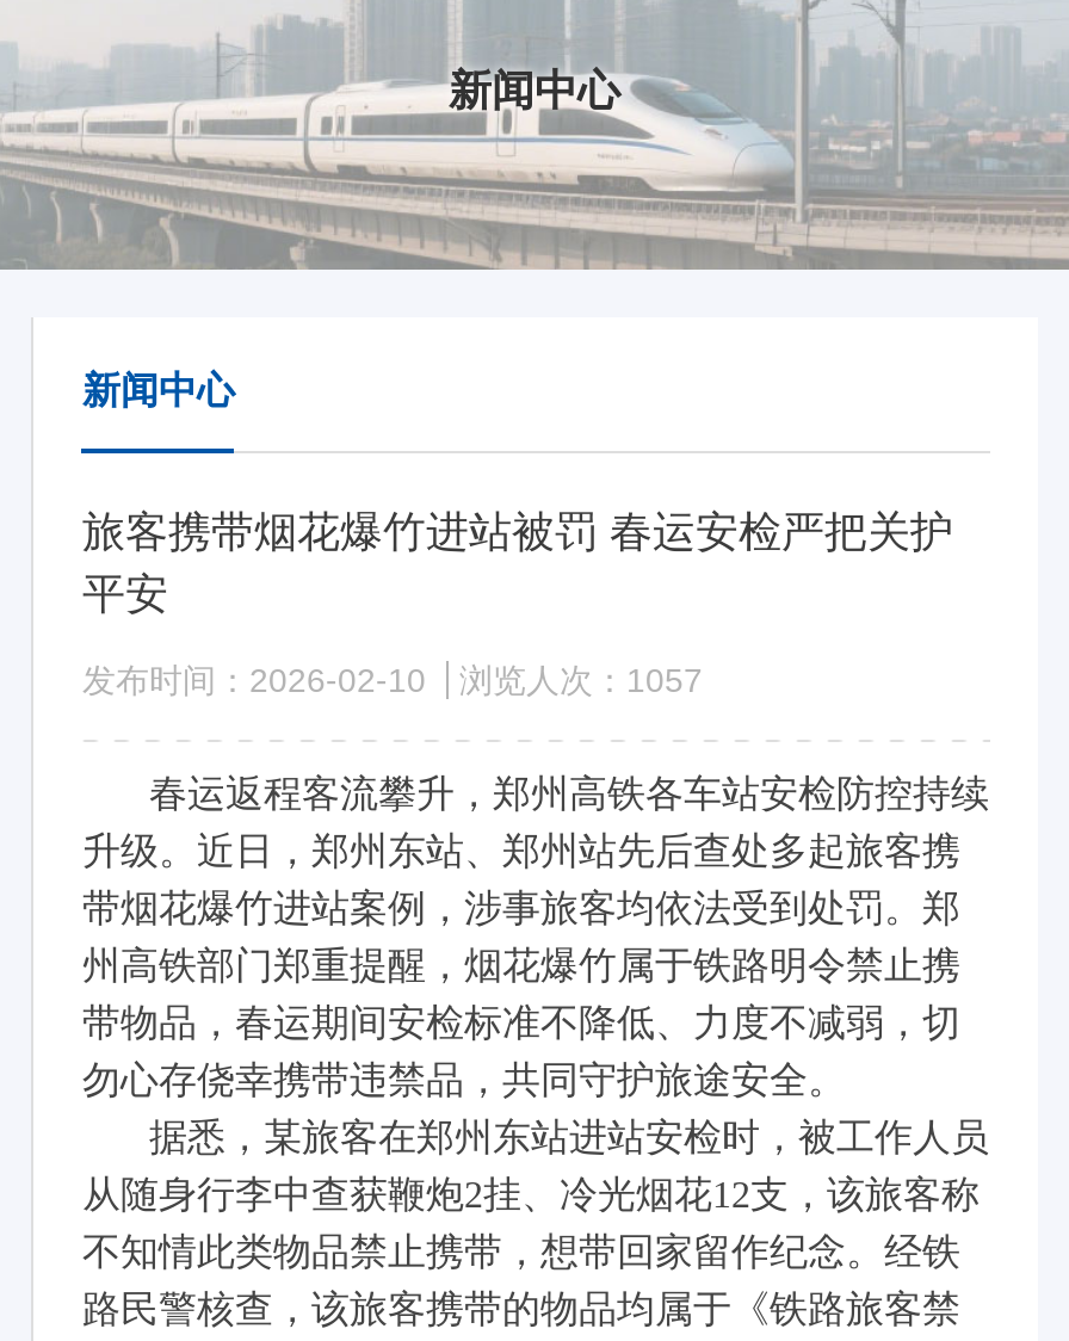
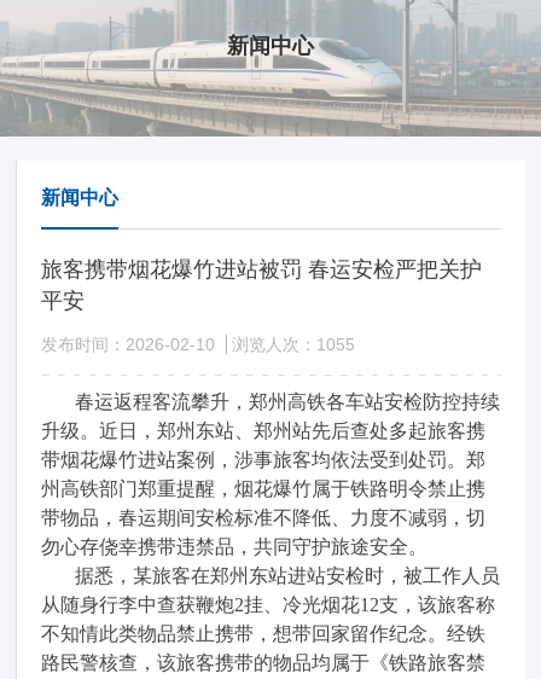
[82,661,702,699] 发布时间：2026-02-10 浏览人次：1057 -> [42,335,356,354] 发布时间：2026-02-10 浏览人次：1055

